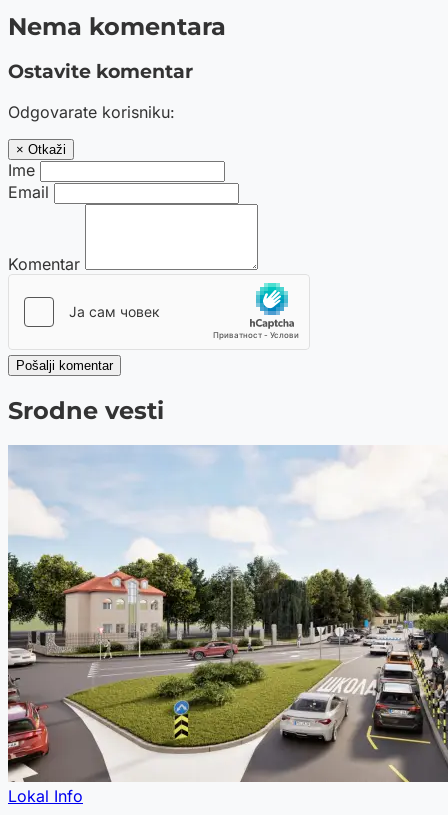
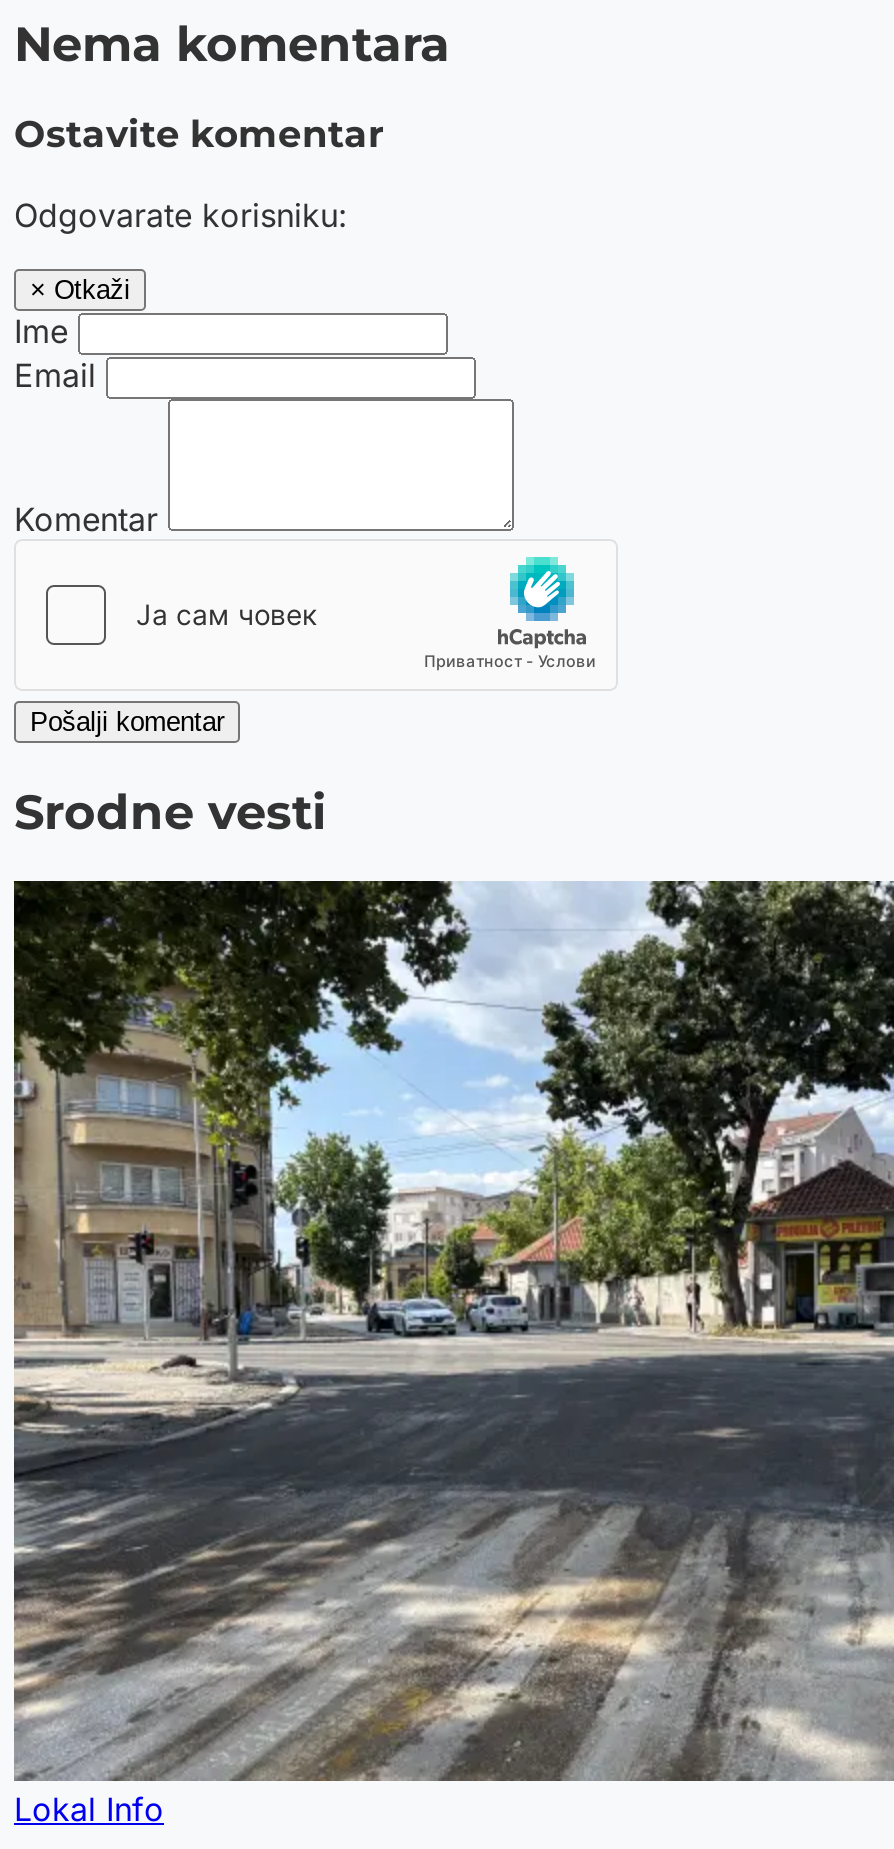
[7,445,445,782] [image] -> [12,879,888,1783] [image]

